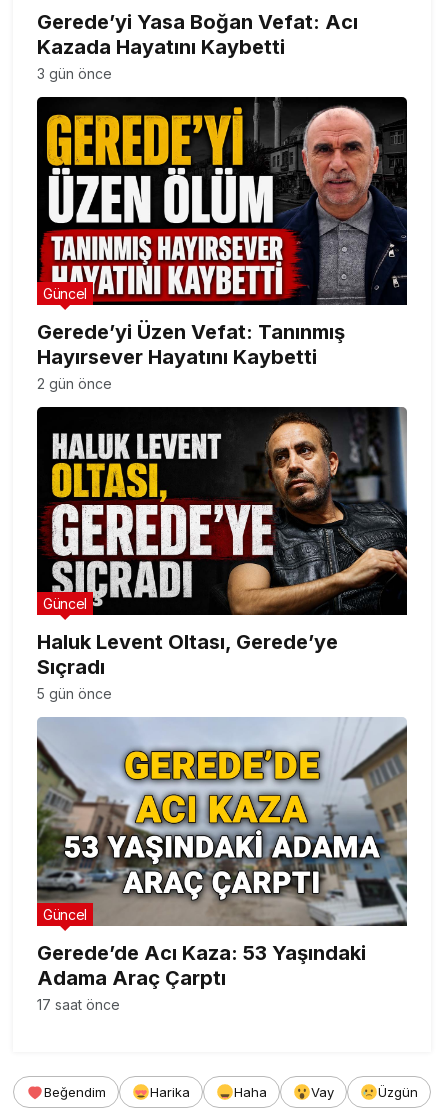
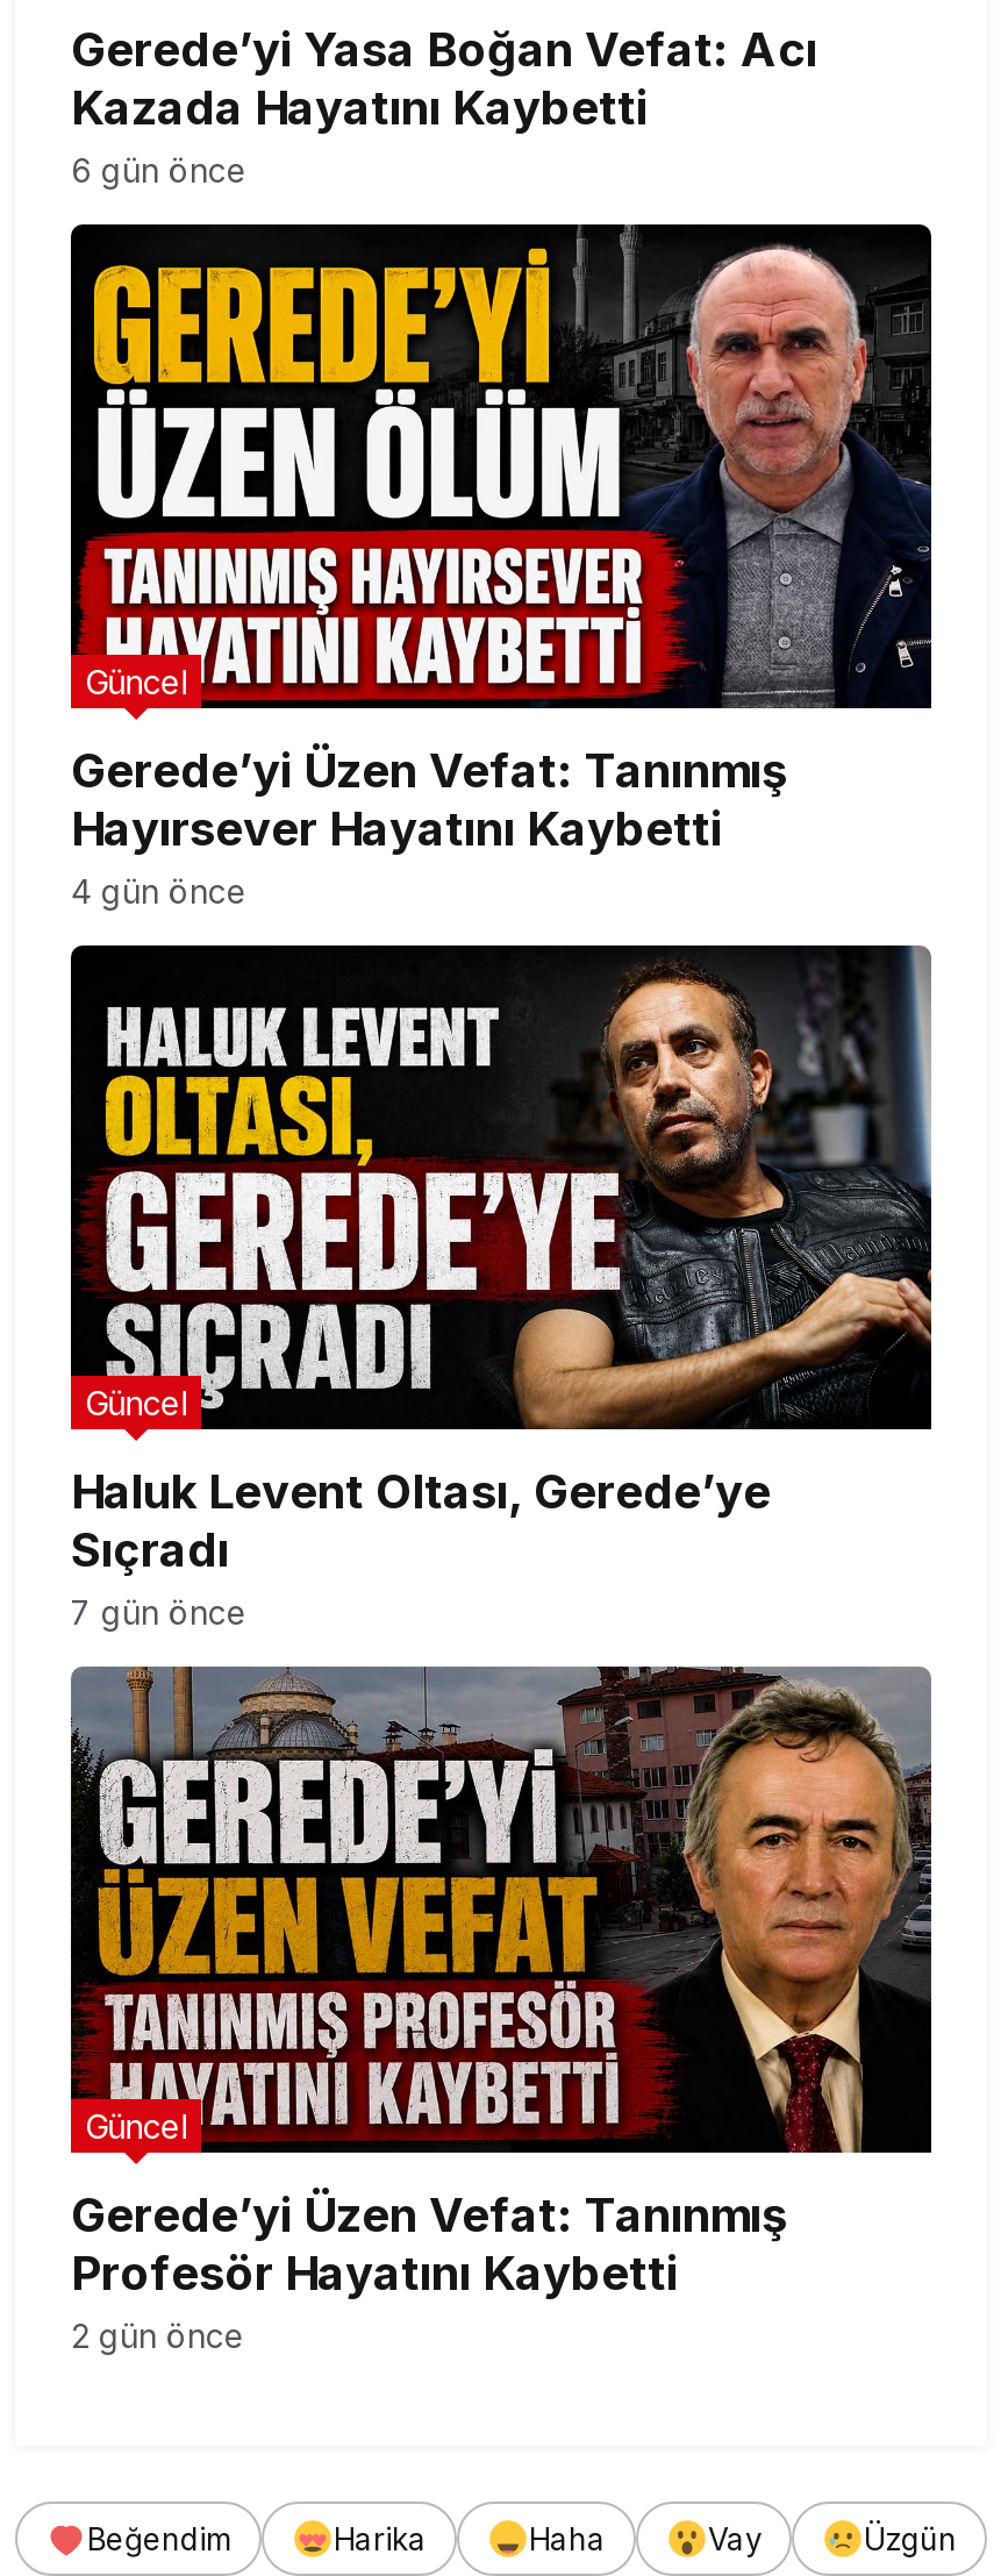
[37,65,112,82] 3 gün önce -> [71,150,248,190] 6 gün önce
[37,375,112,392] 2 gün önce -> [71,872,248,911] 4 gün önce
[37,685,112,702] 5 gün önce -> [71,1593,248,1633] 7 gün önce
[36,717,408,989] [image] | Gerede’de Acı Kaza: 53 Yaşındaki | Adama Araç Çarptı -> [69,1664,934,2300] [image] | Gerede’yi Üzen Vefat: Tanınmış | Profesör Hayatını Kaybetti
[37,995,120,1012] 17 saat önce -> [71,2314,245,2354] 2 gün önce

